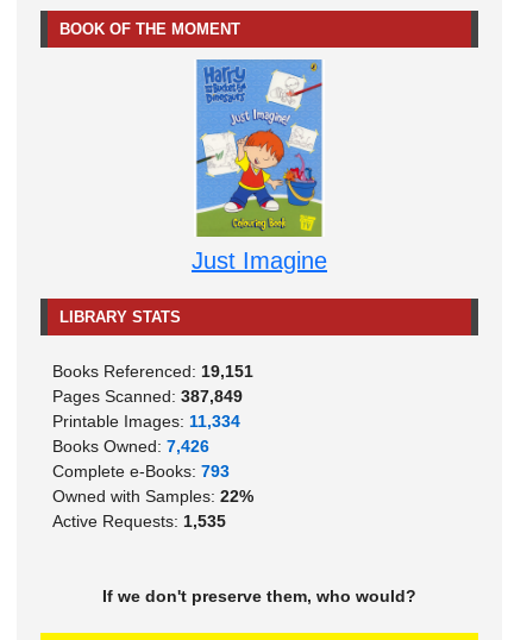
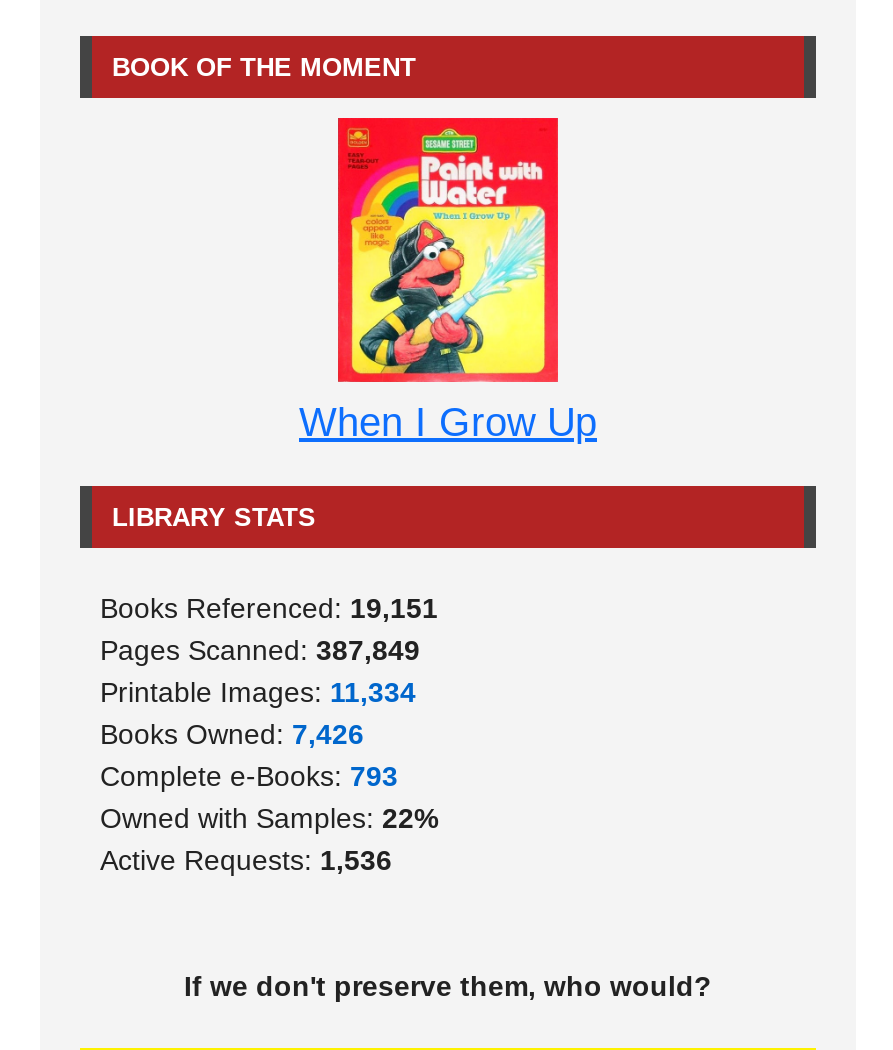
[192,58,327,274] [image] | Just Imagine -> [299,116,597,444] [image] | When I Grow Up
[52,512,226,531] Active Requests: 1,535 -> [100,844,392,876] Active Requests: 1,536

